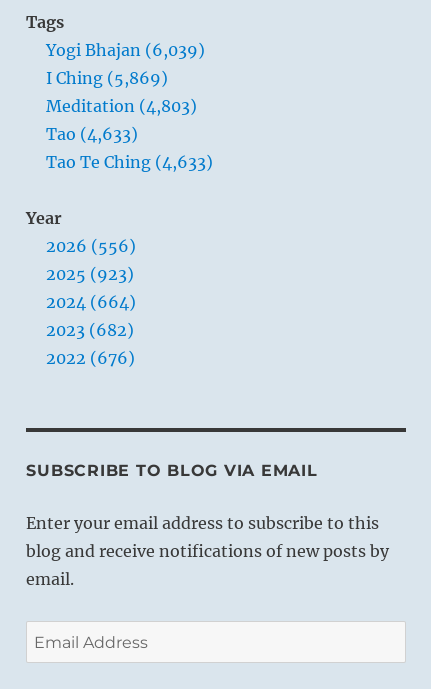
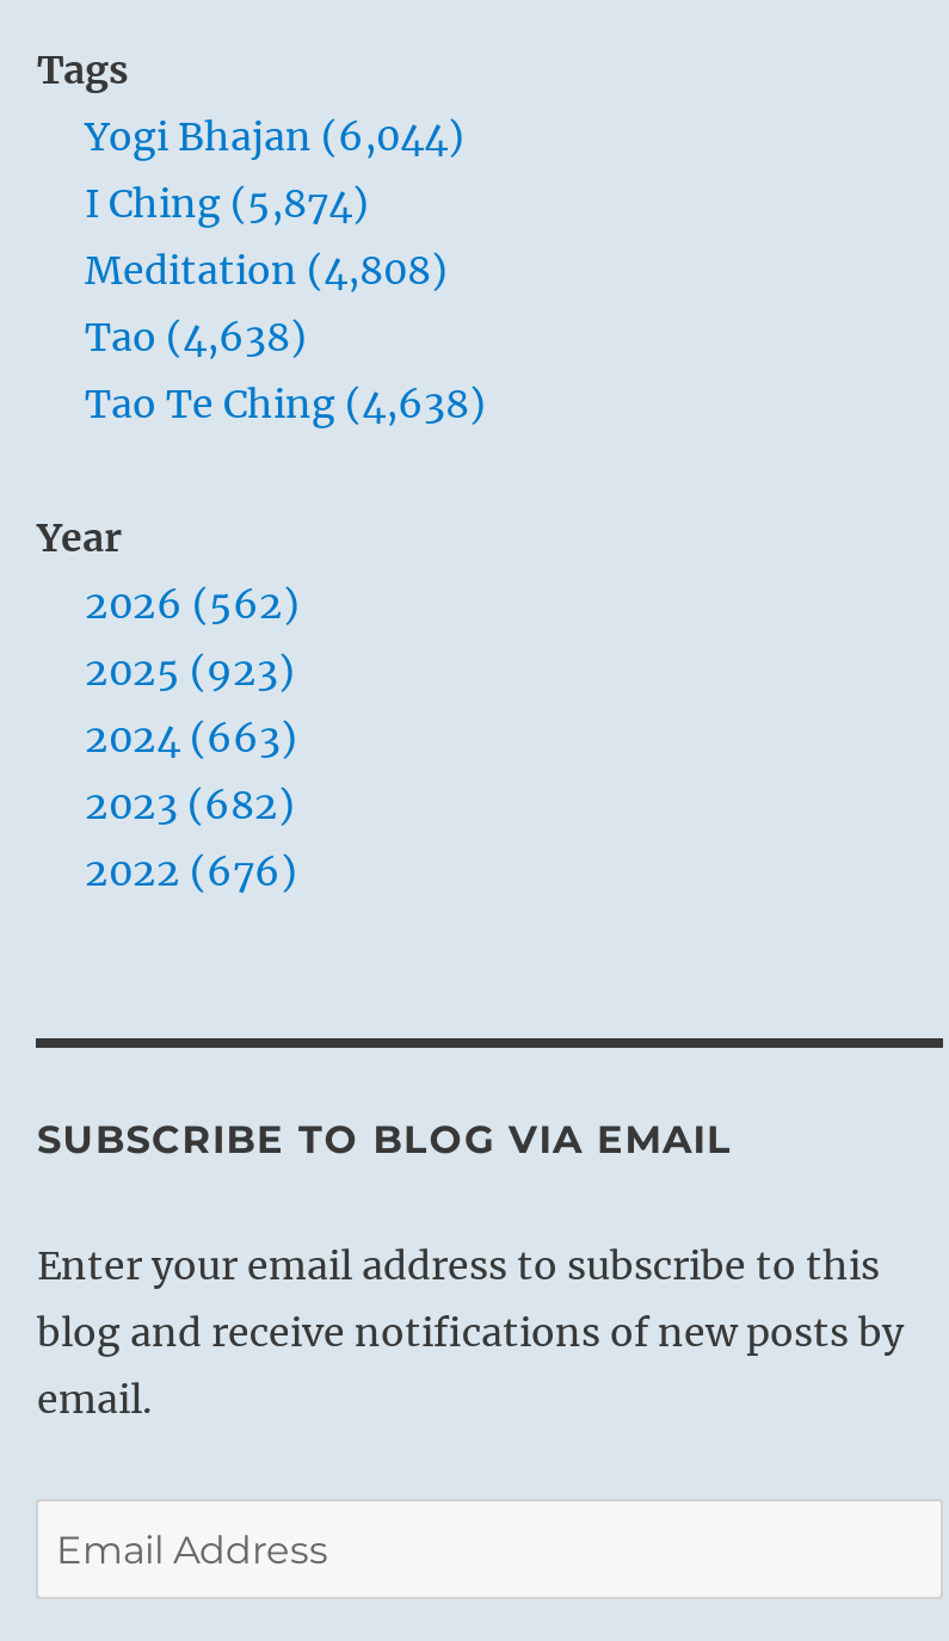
[46,40,205,60] Yogi Bhajan (6,039) -> [85,111,464,159] Yogi Bhajan (6,044)
[46,68,168,88] I Ching (5,869) -> [85,178,369,226] I Ching (5,874)
[46,96,197,116] Meditation (4,803) -> [85,245,448,293] Meditation (4,808)
[46,124,138,144] Tao (4,633) -> [85,312,307,359] Tao (4,638)
[46,152,213,172] Tao Te Ching (4,633) -> [85,379,486,426] Tao Te Ching (4,638)
[46,236,136,256] 2026 (556) -> [85,579,300,627] 2026 (562)
[46,292,136,312] 2024 (664) -> [85,713,297,760] 2024 (663)

